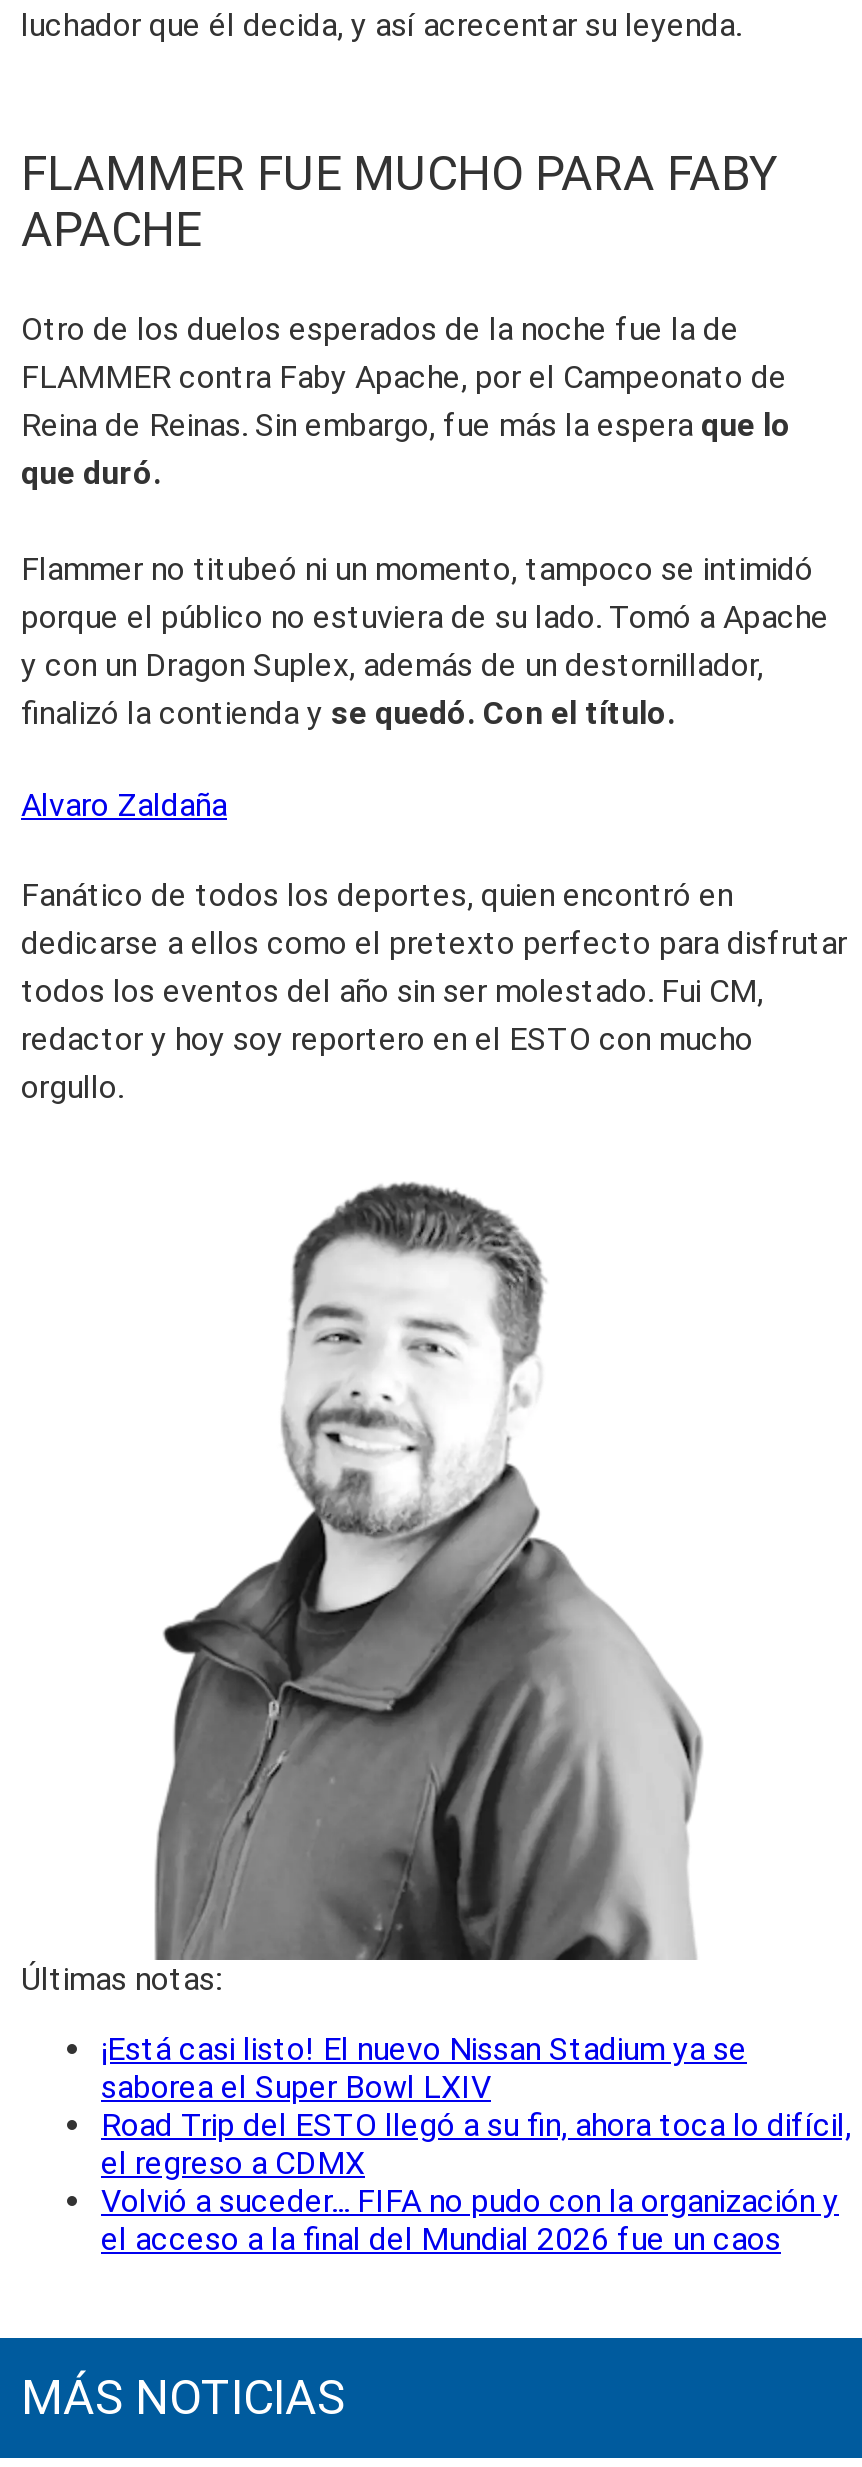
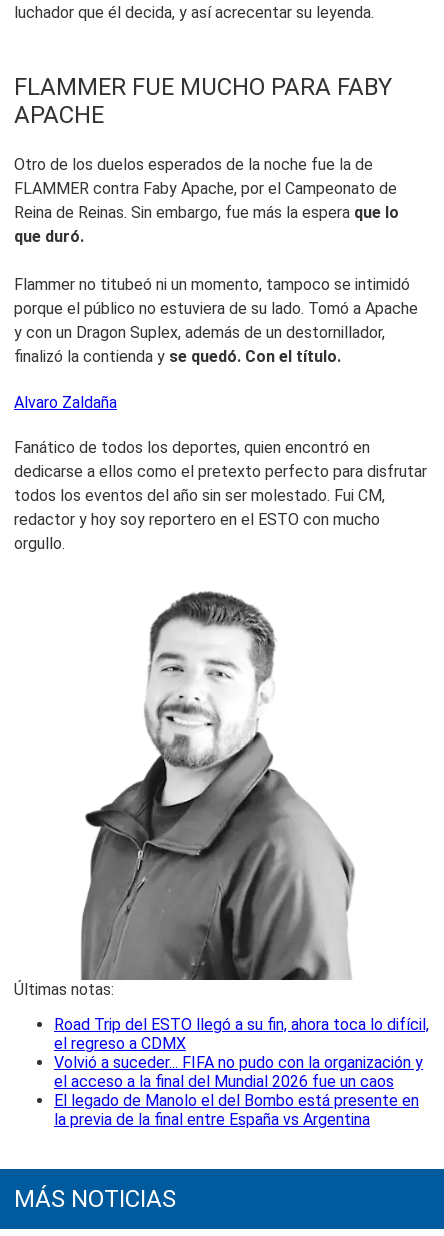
[101,2030,747,2106] ¡Está casi listo! El nuevo Nissan Stadium ya se | saborea el Super Bowl LXIV -> none
moved [101,2106,851,2258] -> [54,1015,429,1091]: Road Trip del ESTO llegó a su fin, ahora toca lo difícil, | el regreso a CDMX | Volvió a suceder... FIFA no pudo con la organización y | el acceso a la final del Mundial 2026 fue un caos
none -> [54,1091,419,1129] El legado de Manolo el del Bombo está presente en | la previa de la final entre España vs Argentina

